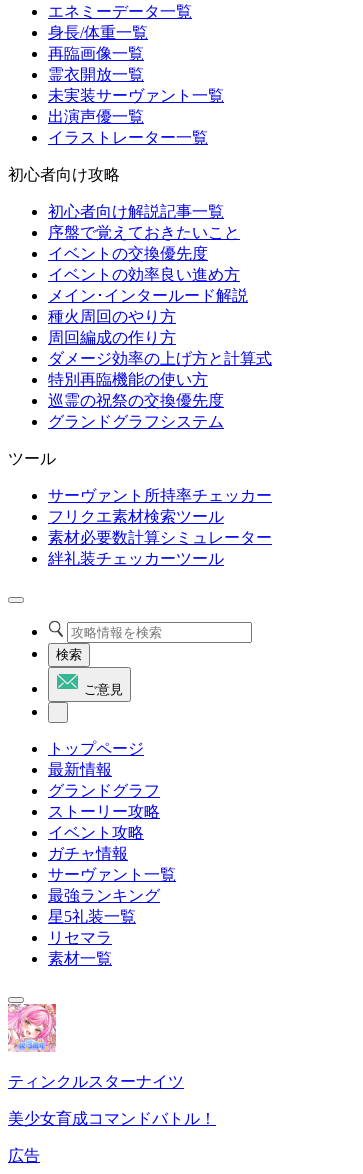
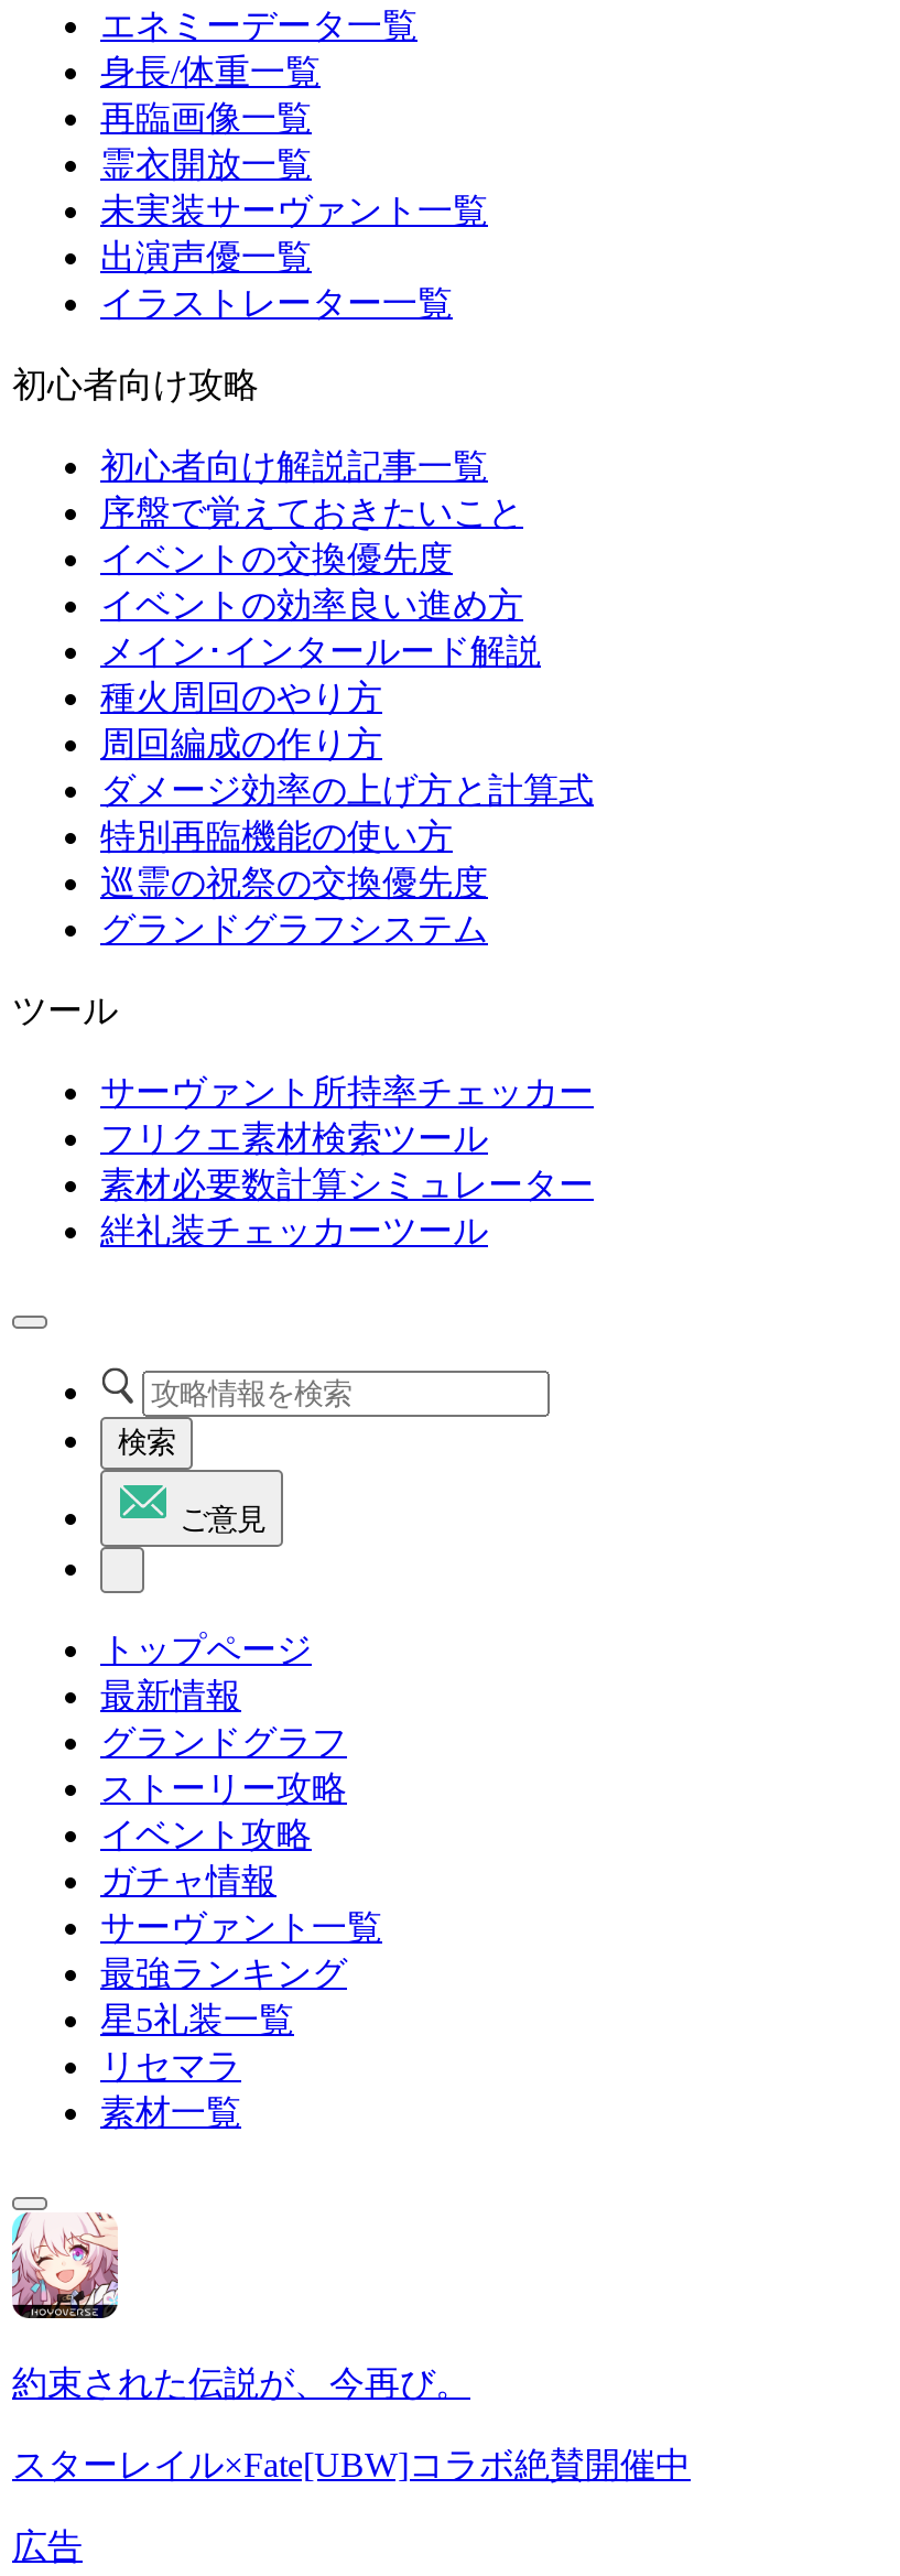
[7,1003,184,1090] [image] | ティンクルスターナイツ -> [10,2210,470,2402] [image] | 約束された伝説が、今再び。
[8,1110,216,1127] 美少女育成コマンドバトル！ -> [12,2446,691,2483] スターレイル×Fate[UBW]コラボ絶賛開催中

